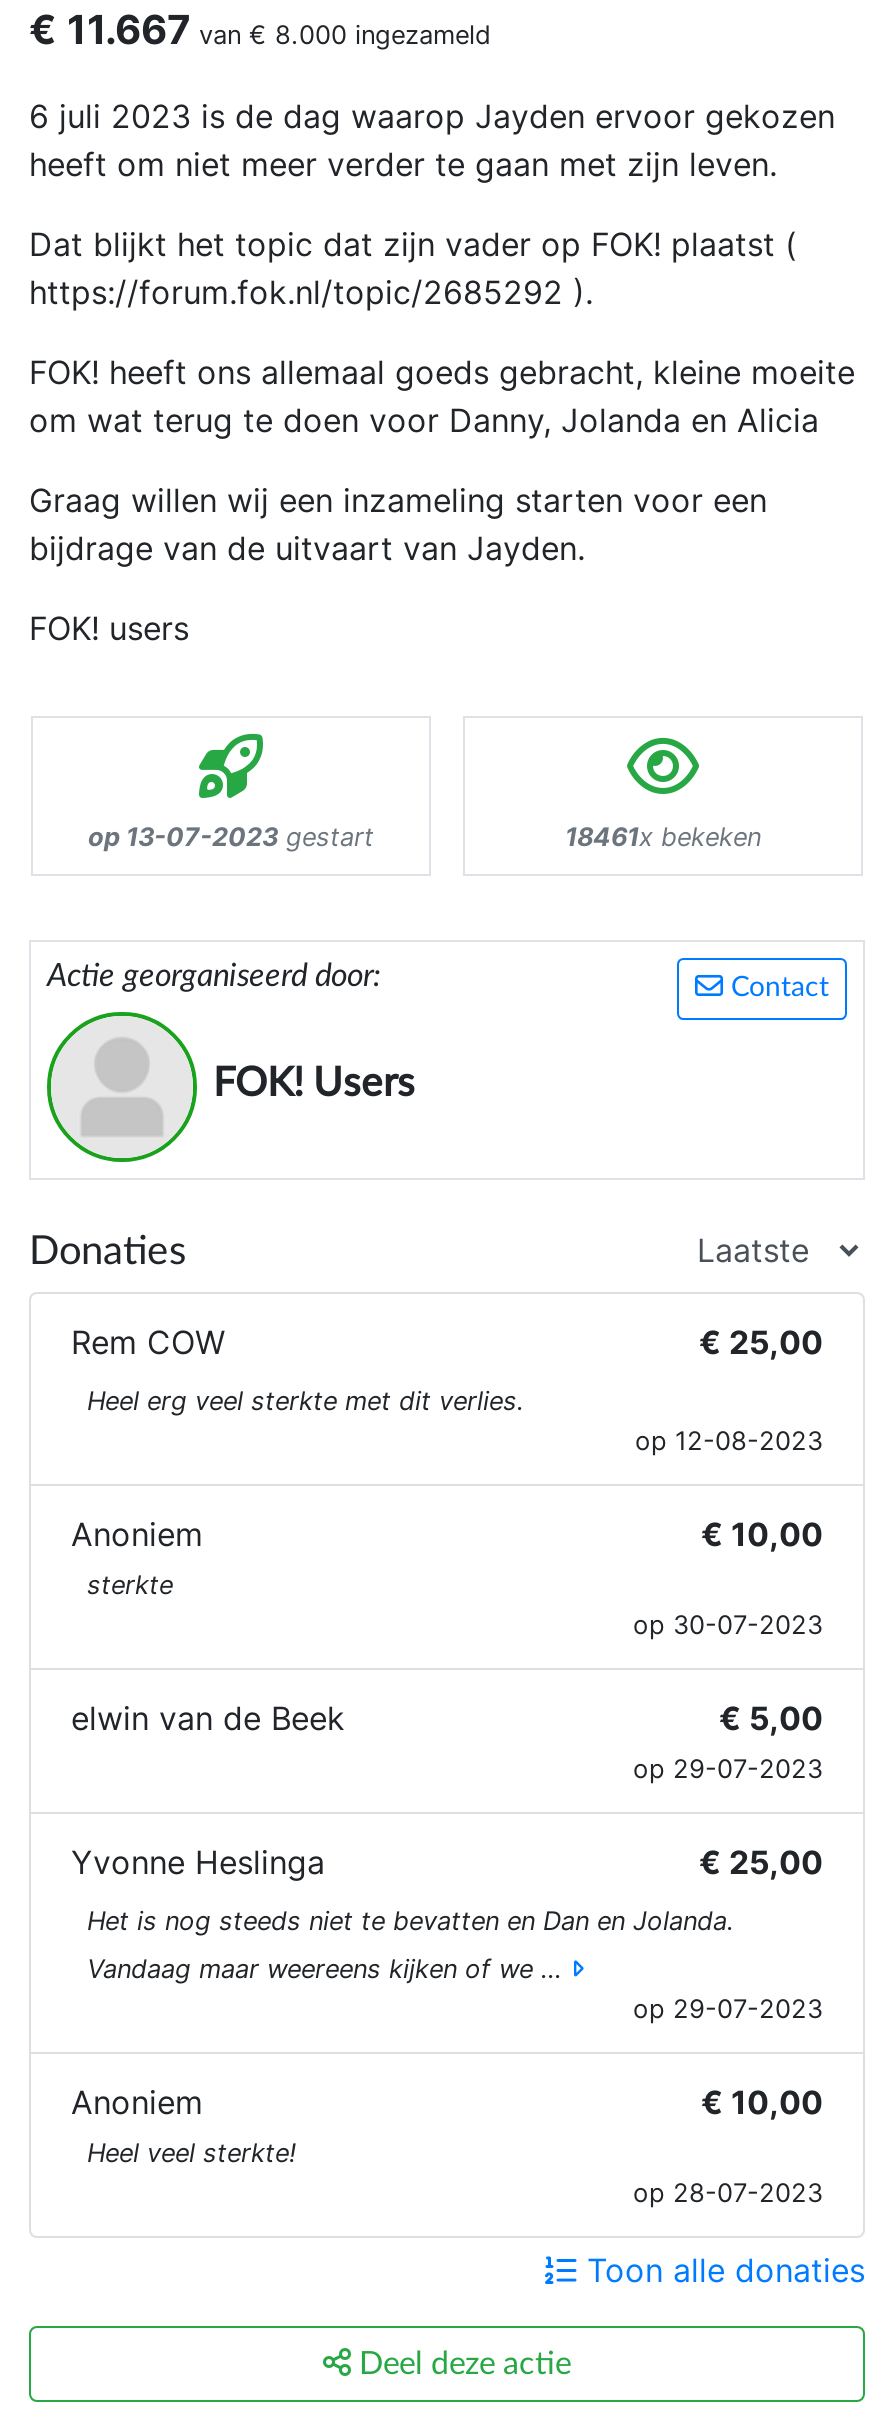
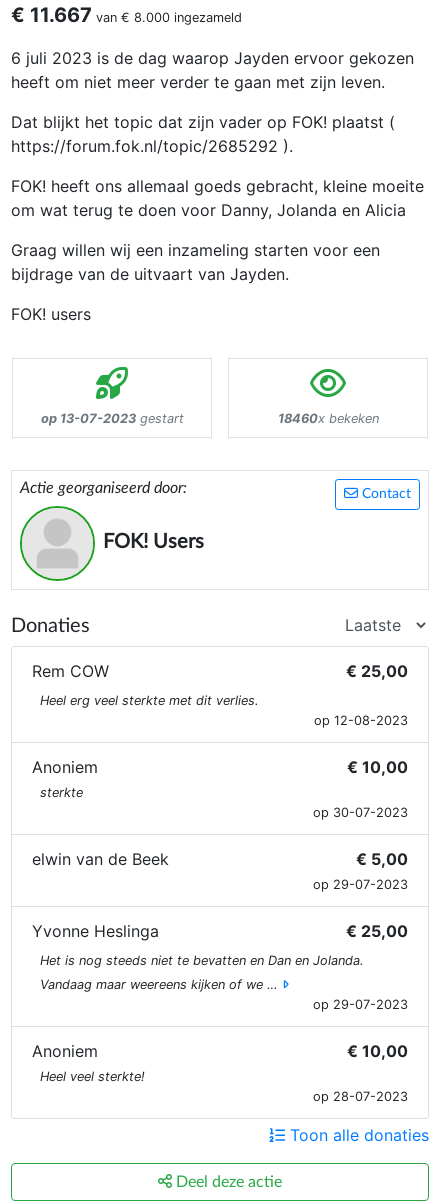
[565,823,761,853] 18461x bekeken -> [277,411,378,426] 18460x bekeken

